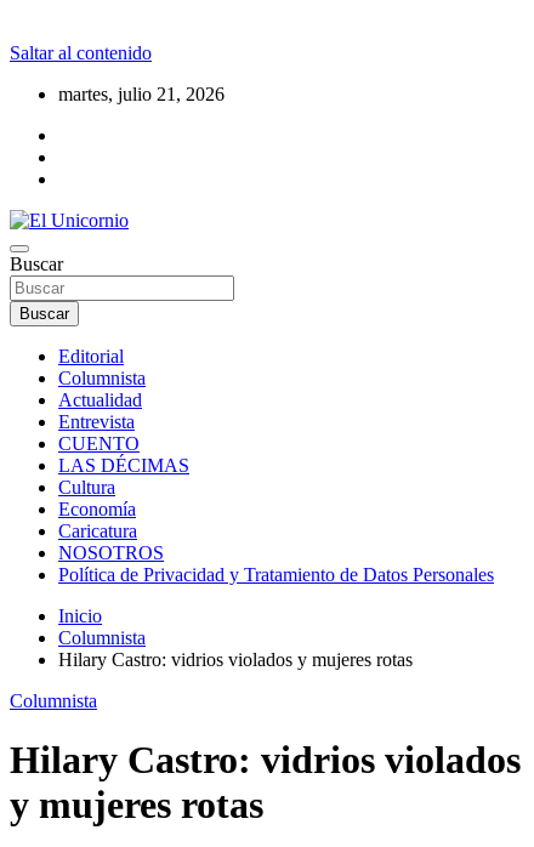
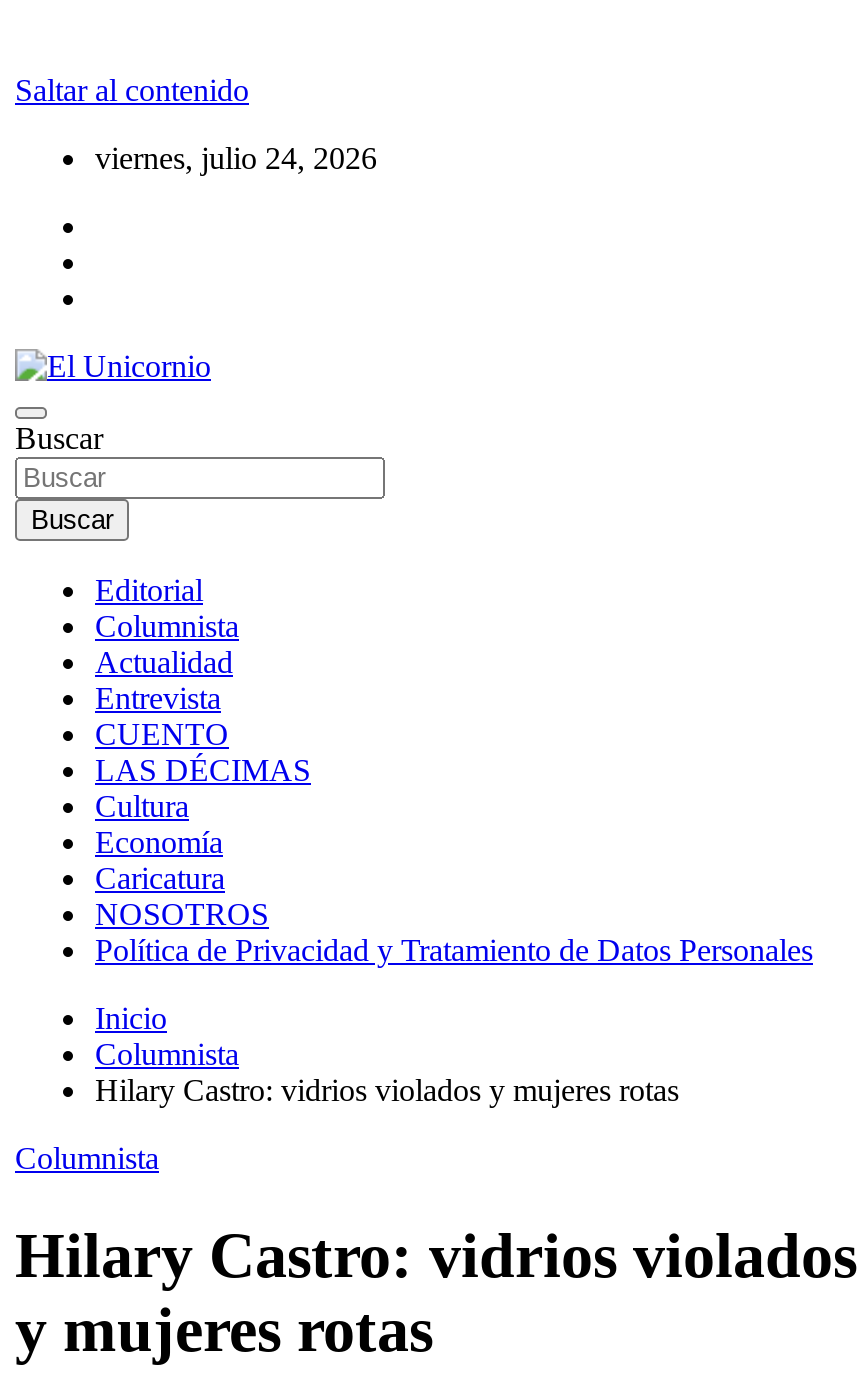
[58,84,225,104] martes, julio 21, 2026 -> [95,141,377,175] viernes, julio 24, 2026

